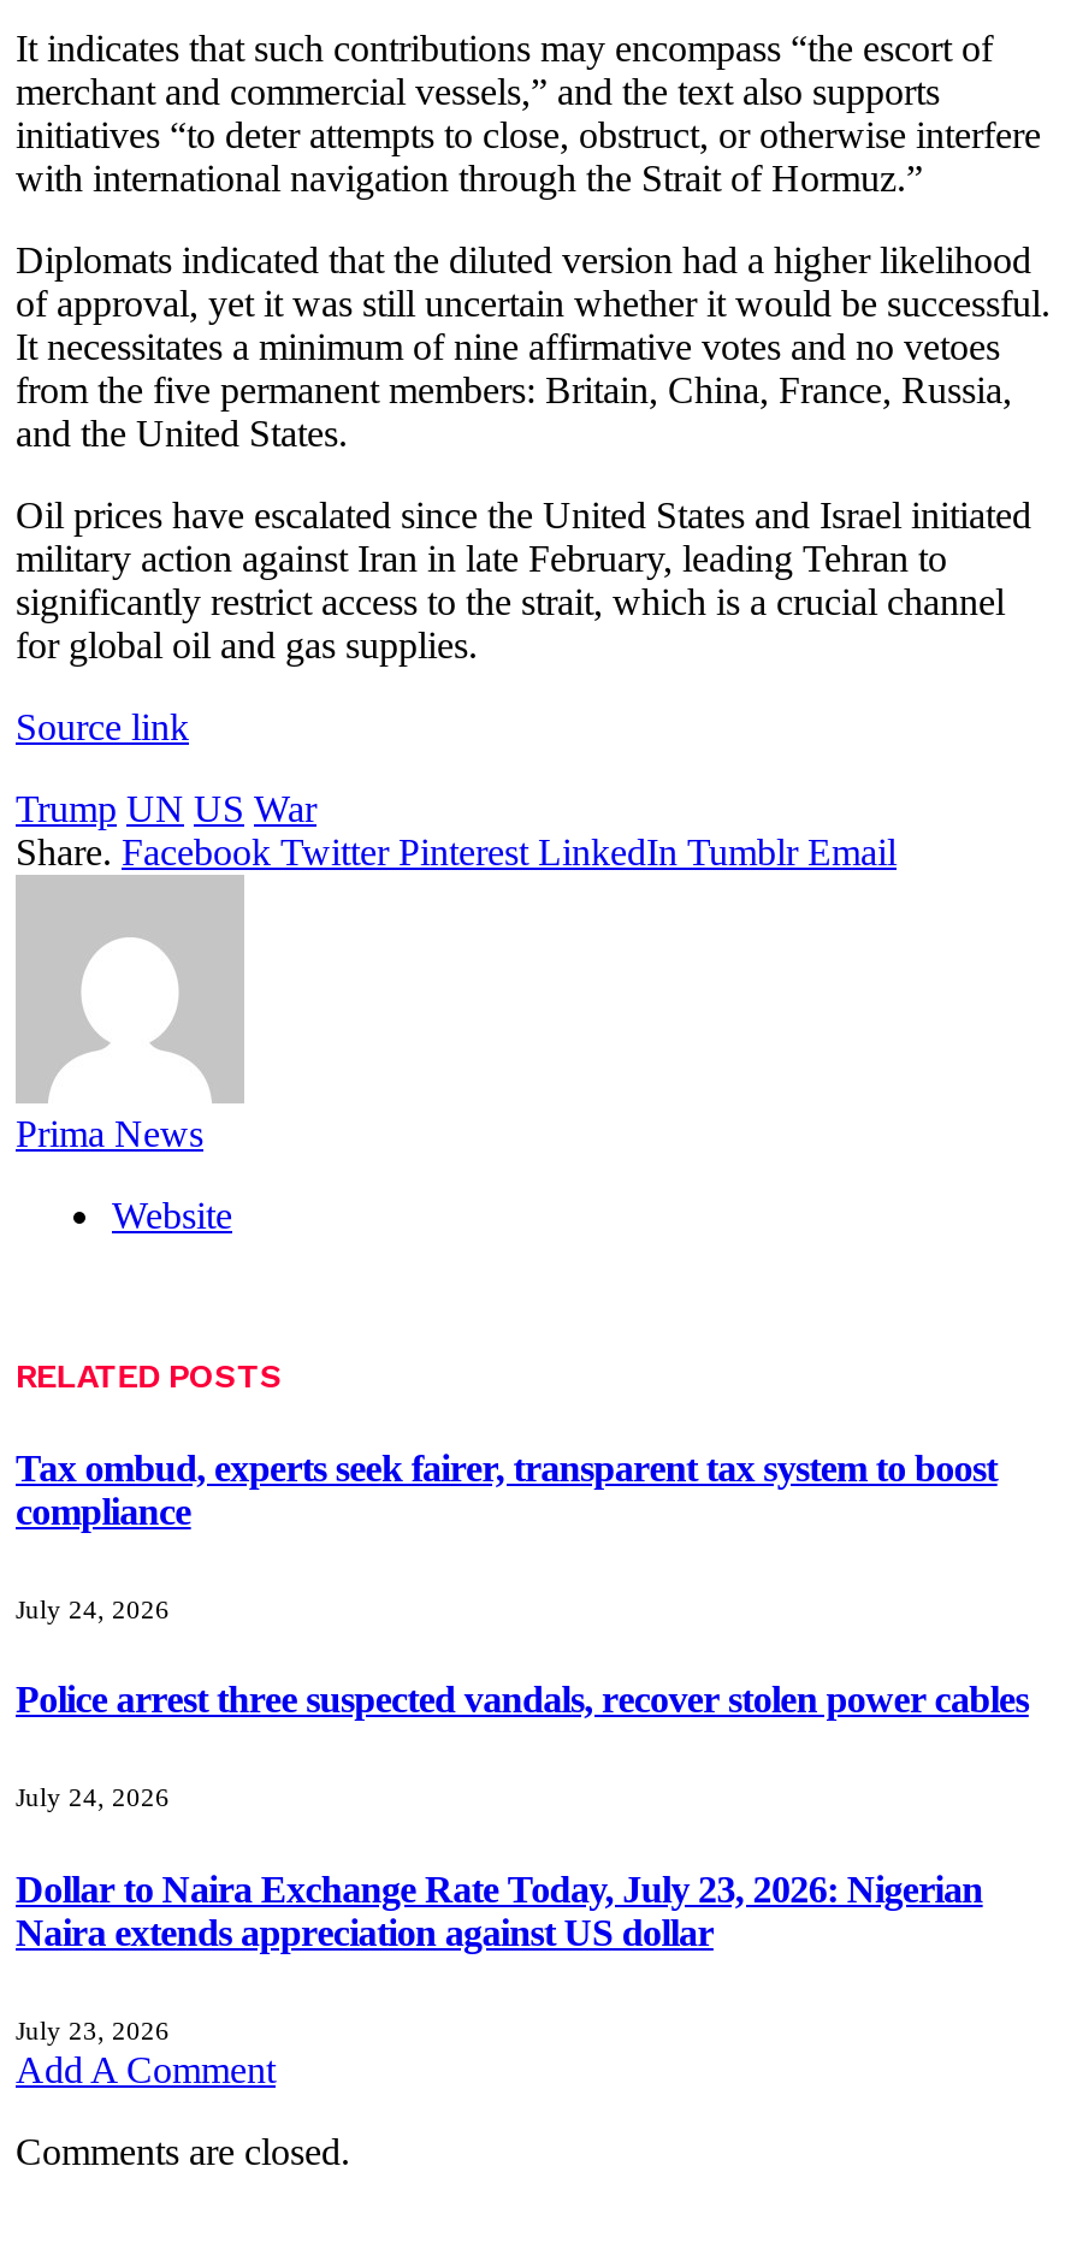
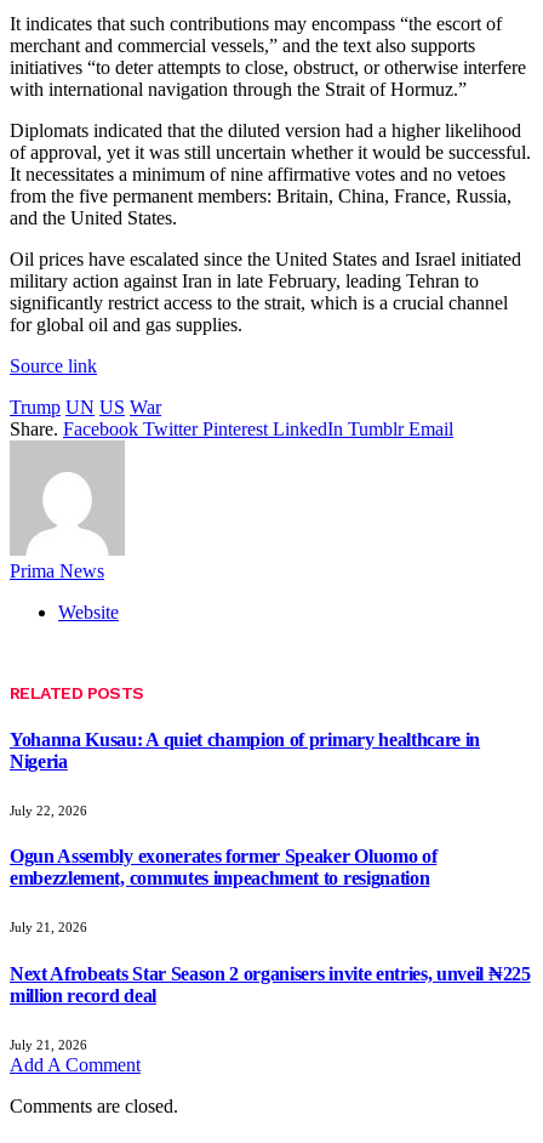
[16,1446,997,1531] Tax ombud, experts seek fairer, transparent tax system to boost | compliance -> [10,729,480,771] Yohanna Kusau: A quiet champion of primary healthcare in | Nigeria
[16,1594,170,1623] July 24, 2026 -> [10,803,87,818] July 22, 2026
[16,1679,1029,1720] Police arrest three suspected vandals, recover stolen power cables -> [10,846,437,888] Ogun Assembly exonerates former Speaker Oluomo of | embezzlement, commutes impeachment to resignation
[16,1783,170,1812] July 24, 2026 -> [10,920,87,935] July 21, 2026
[16,1868,983,1952] Dollar to Naira Exchange Rate Today, July 23, 2026: Nigerian | Naira extends appreciation against US dollar -> [10,963,530,1005] Next Afrobeats Star Season 2 organisers invite entries, unveil ₦225 | million record deal
[16,2015,170,2044] July 23, 2026 -> [10,1037,87,1052] July 21, 2026

